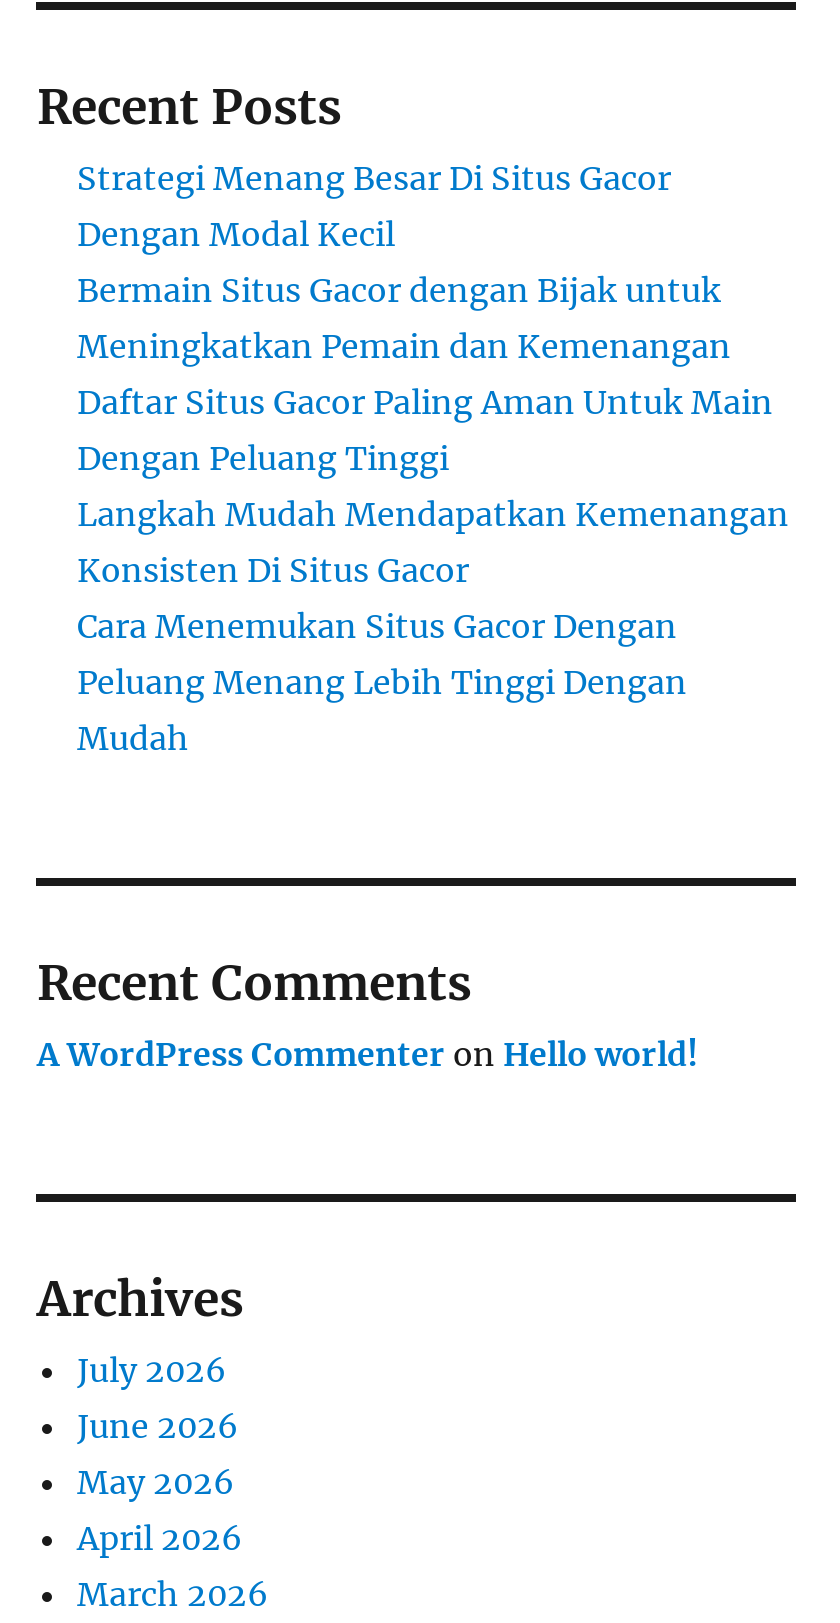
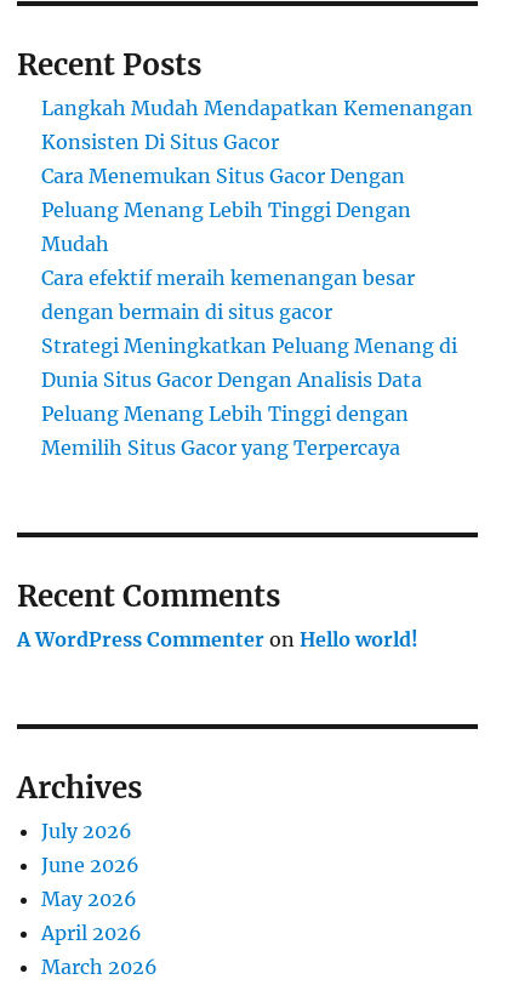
[77,158,773,478] Strategi Menang Besar Di Situs Gacor | Dengan Modal Kecil | Bermain Situs Gacor dengan Bijak untuk | Meningkatkan Pemain dan Kemenangan | Daftar Situs Gacor Paling Aman Untuk Main | Dengan Peluang Tinggi -> none
moved [77,494,789,758] -> [42,96,474,256]: Langkah Mudah Mendapatkan Kemenangan | Konsisten Di Situs Gacor | Cara Menemukan Situs Gacor Dengan | Peluang Menang Lebih Tinggi Dengan | Mudah
none -> [42,266,458,460] Cara efektif meraih kemenangan besar | dengan bermain di situs gacor | Strategi Meningkatkan Peluang Menang di | Dunia Situs Gacor Dengan Analisis Data | Peluang Menang Lebih Tinggi dengan | Memilih Situs Gacor yang Terpercaya

